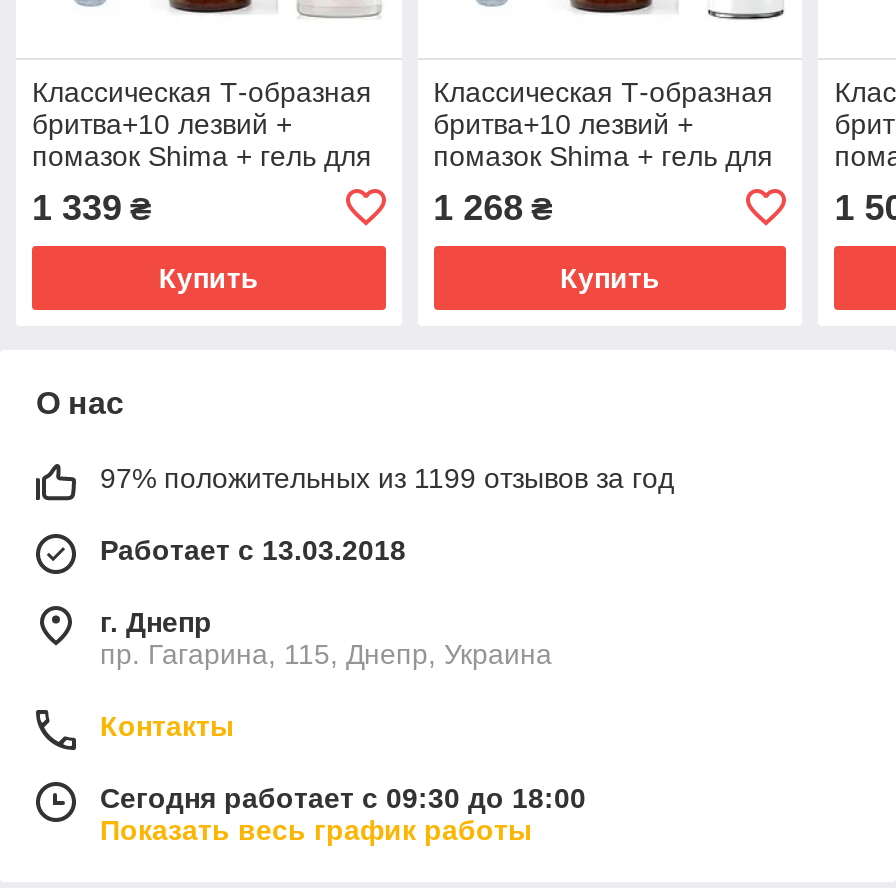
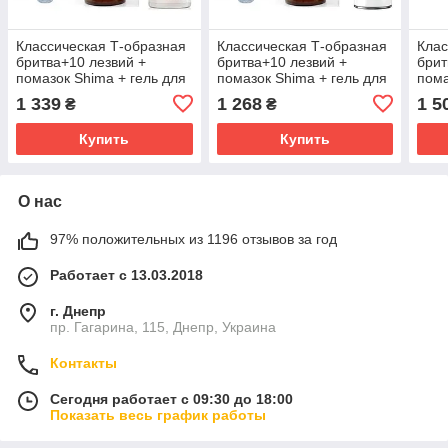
[100,462,674,494] 97% положительных из 1199 отзывов за год -> [50,231,337,247] 97% положительных из 1196 отзывов за год

